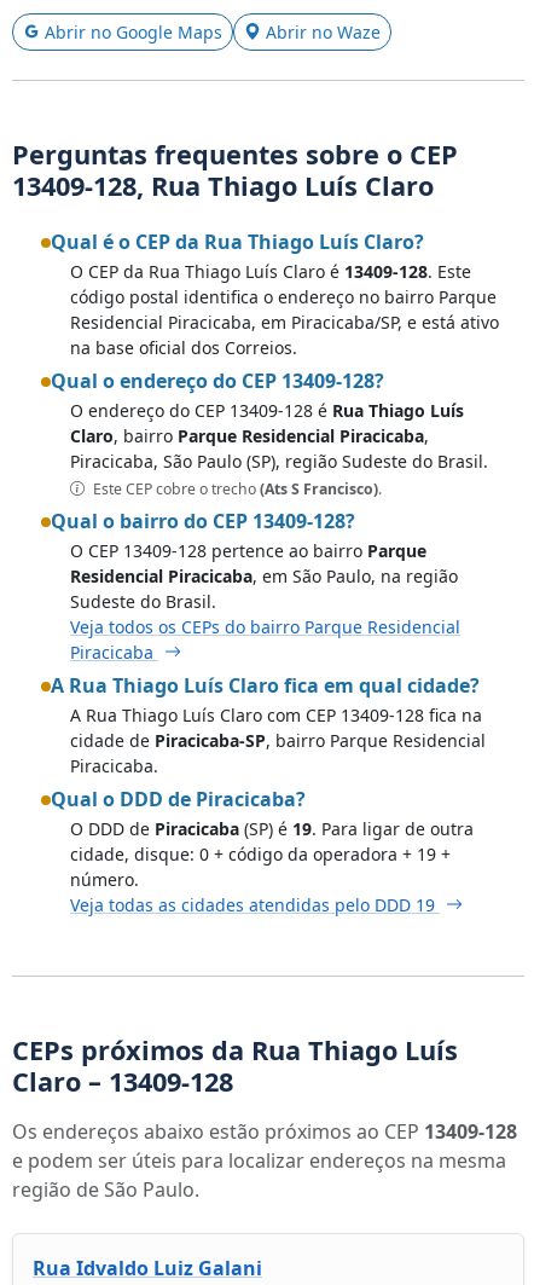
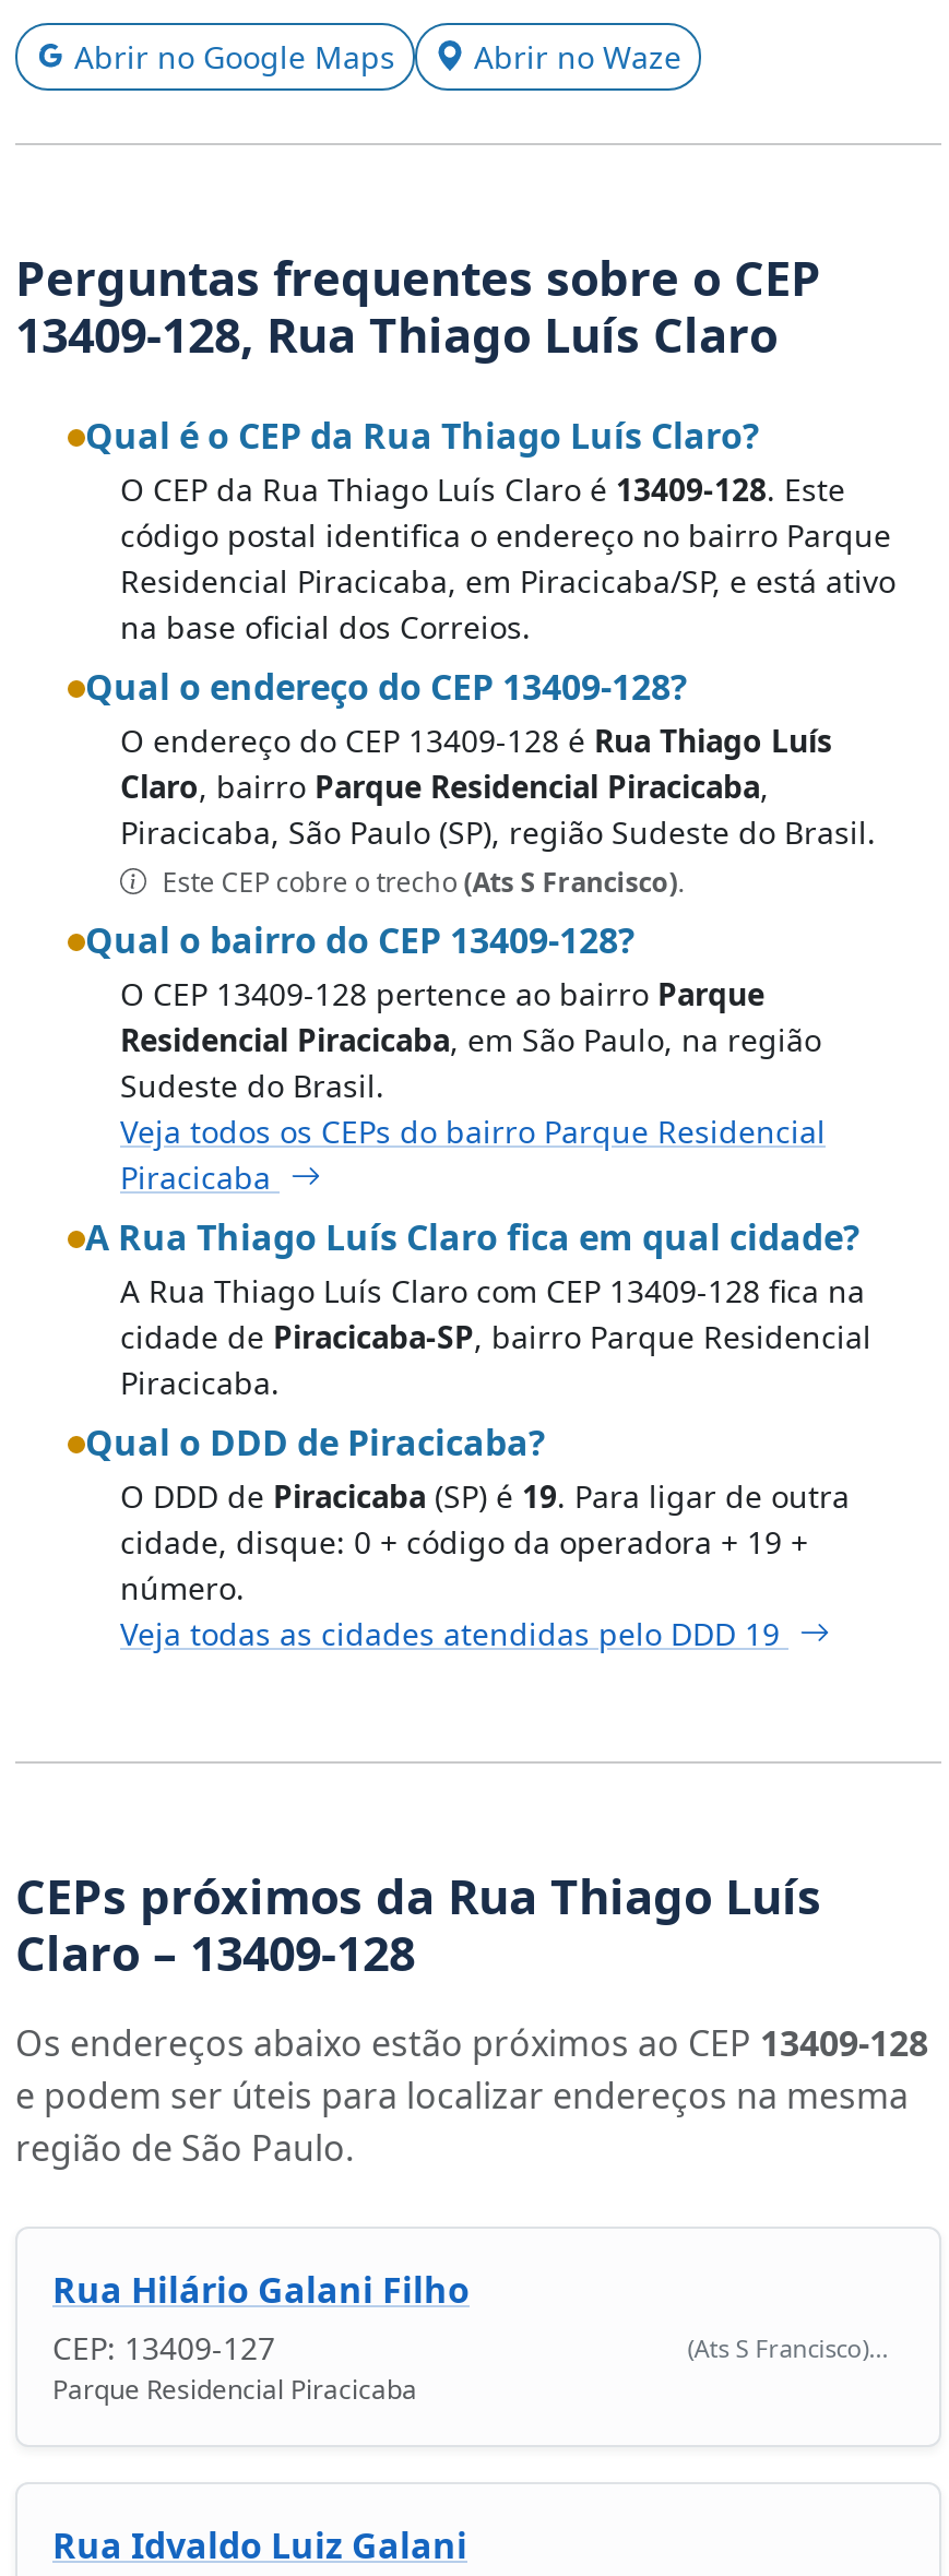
none -> [52,2265,888,2407] Rua Hilário Galani Filho | CEP: 13409-127 | (Ats S Francisco)... | Parque Residencial Piracicaba

